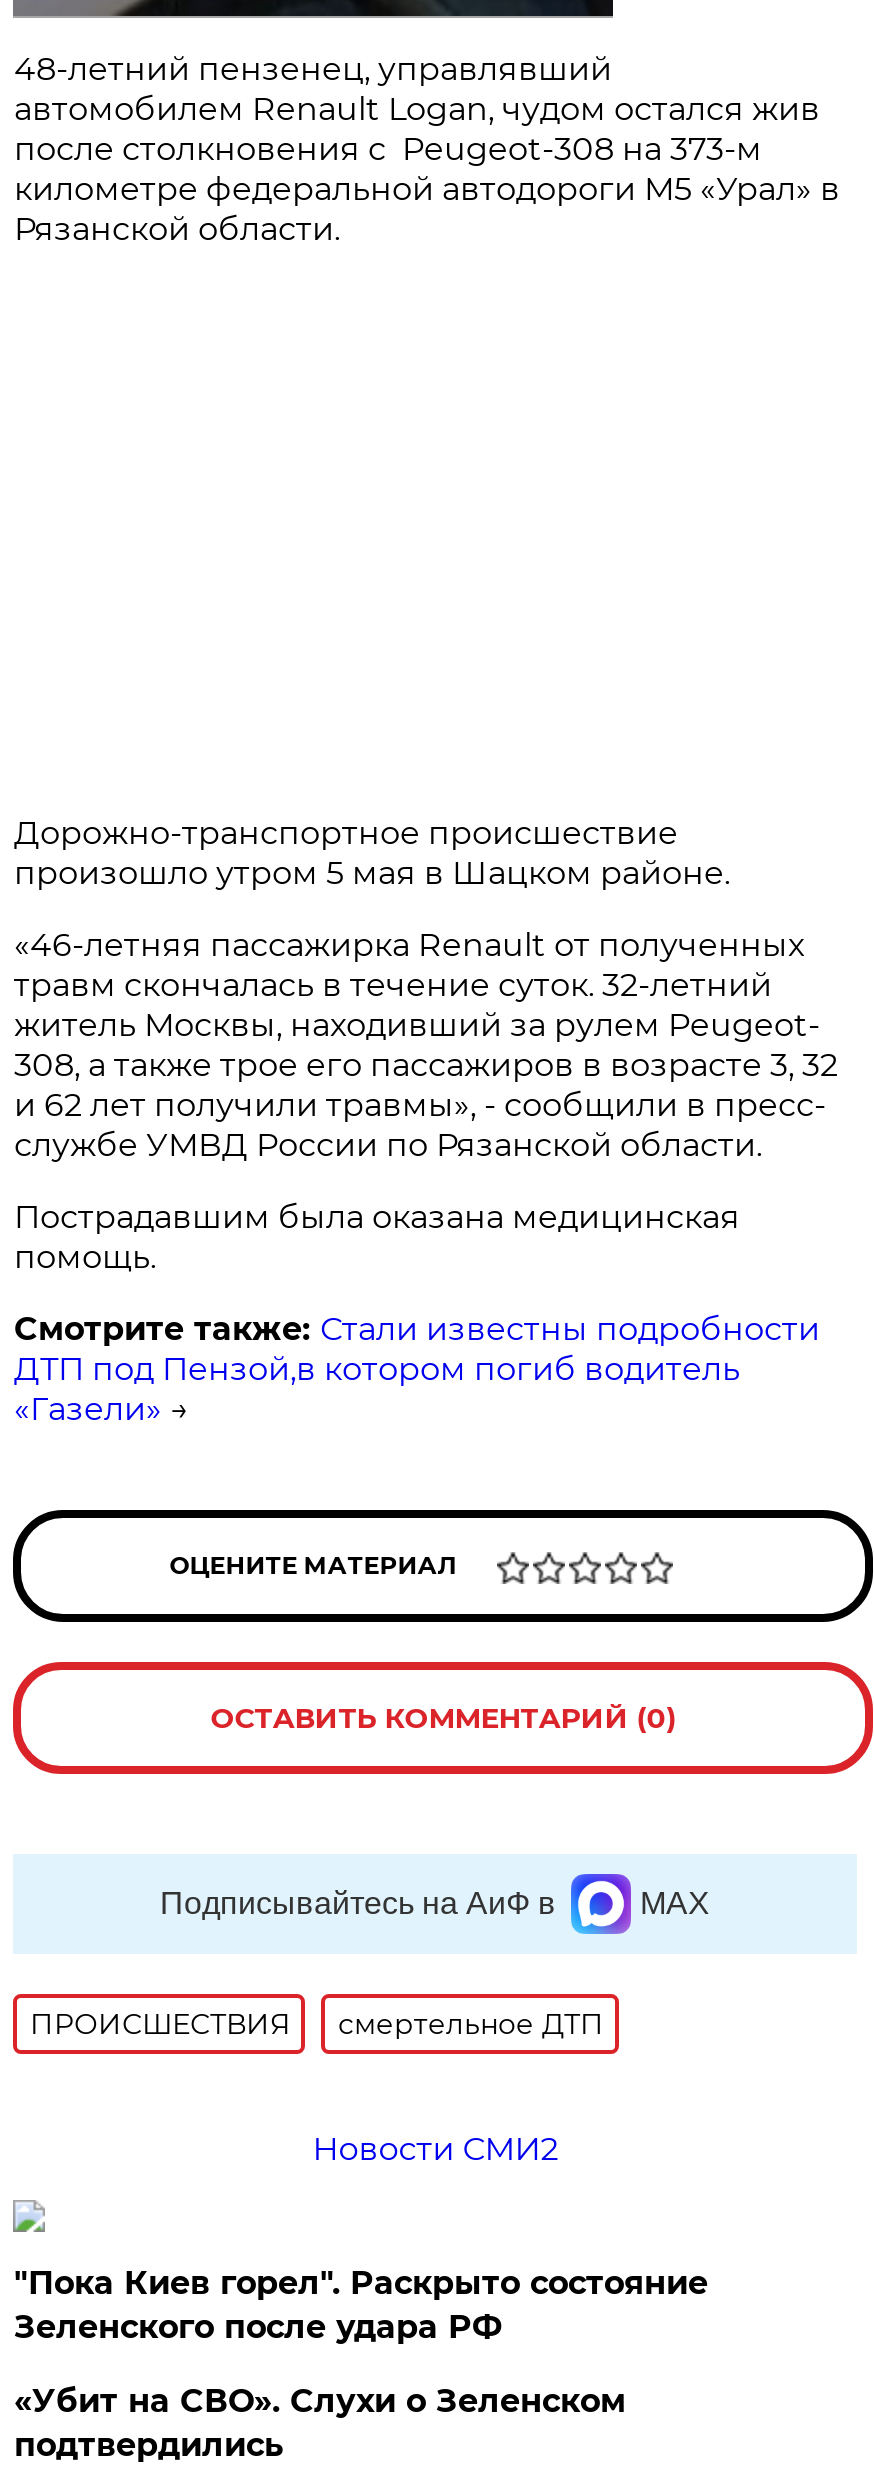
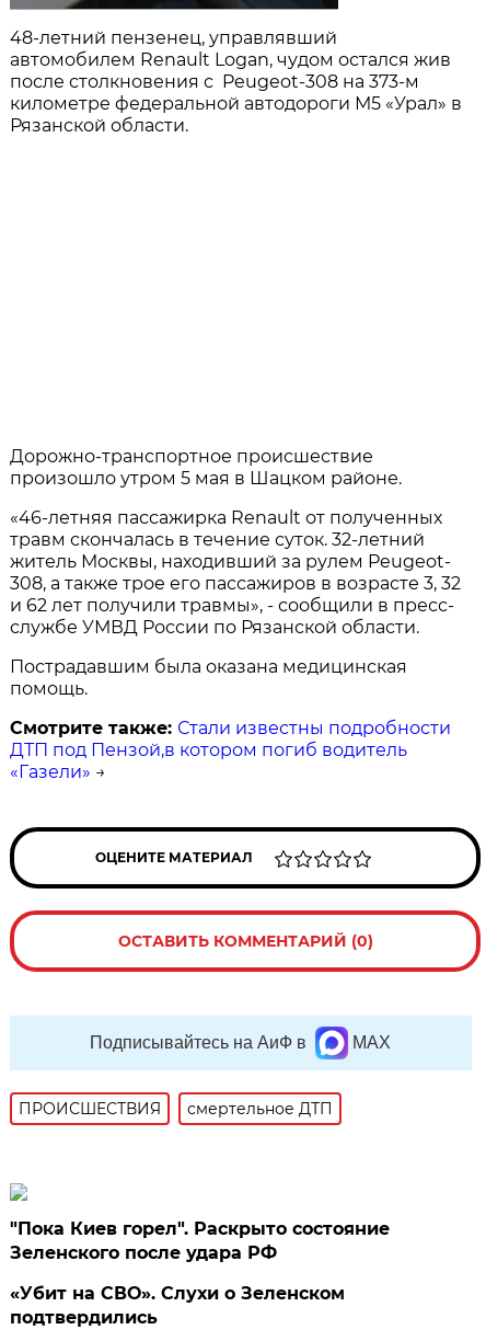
[312,2130,558,2168] Новости СМИ2 -> none

